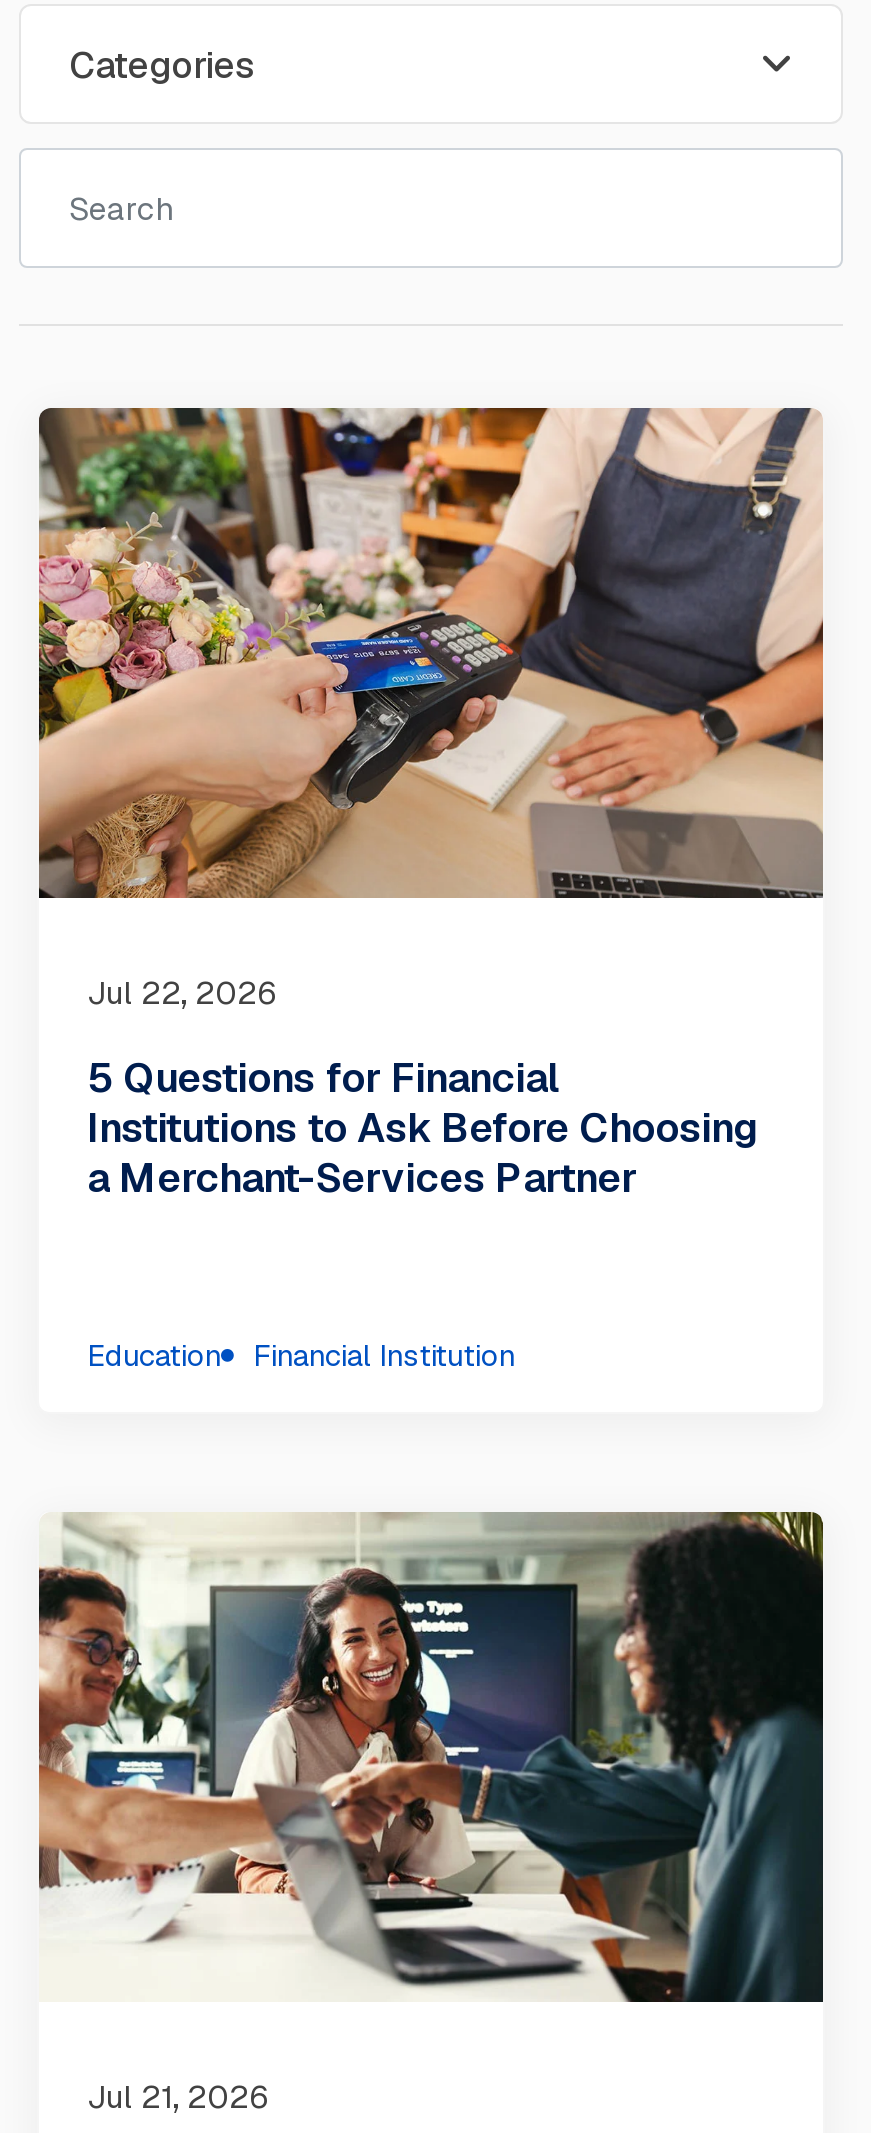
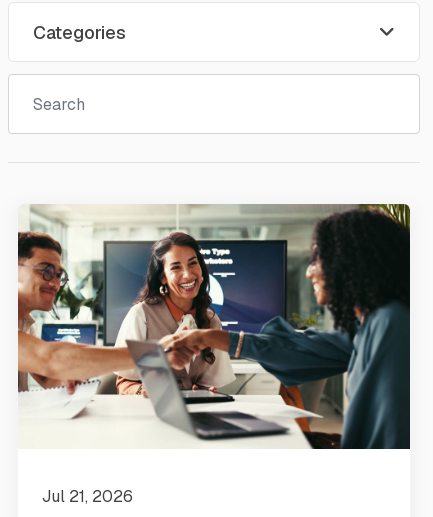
[37,406,825,1204] [image] | Jul 22, 2026 | 5 Questions for Financial | Institutions to Ask Before Choosing | a Merchant-Services Partner -> none
[87,1336,515,1374] Education | Financial Institution -> none

